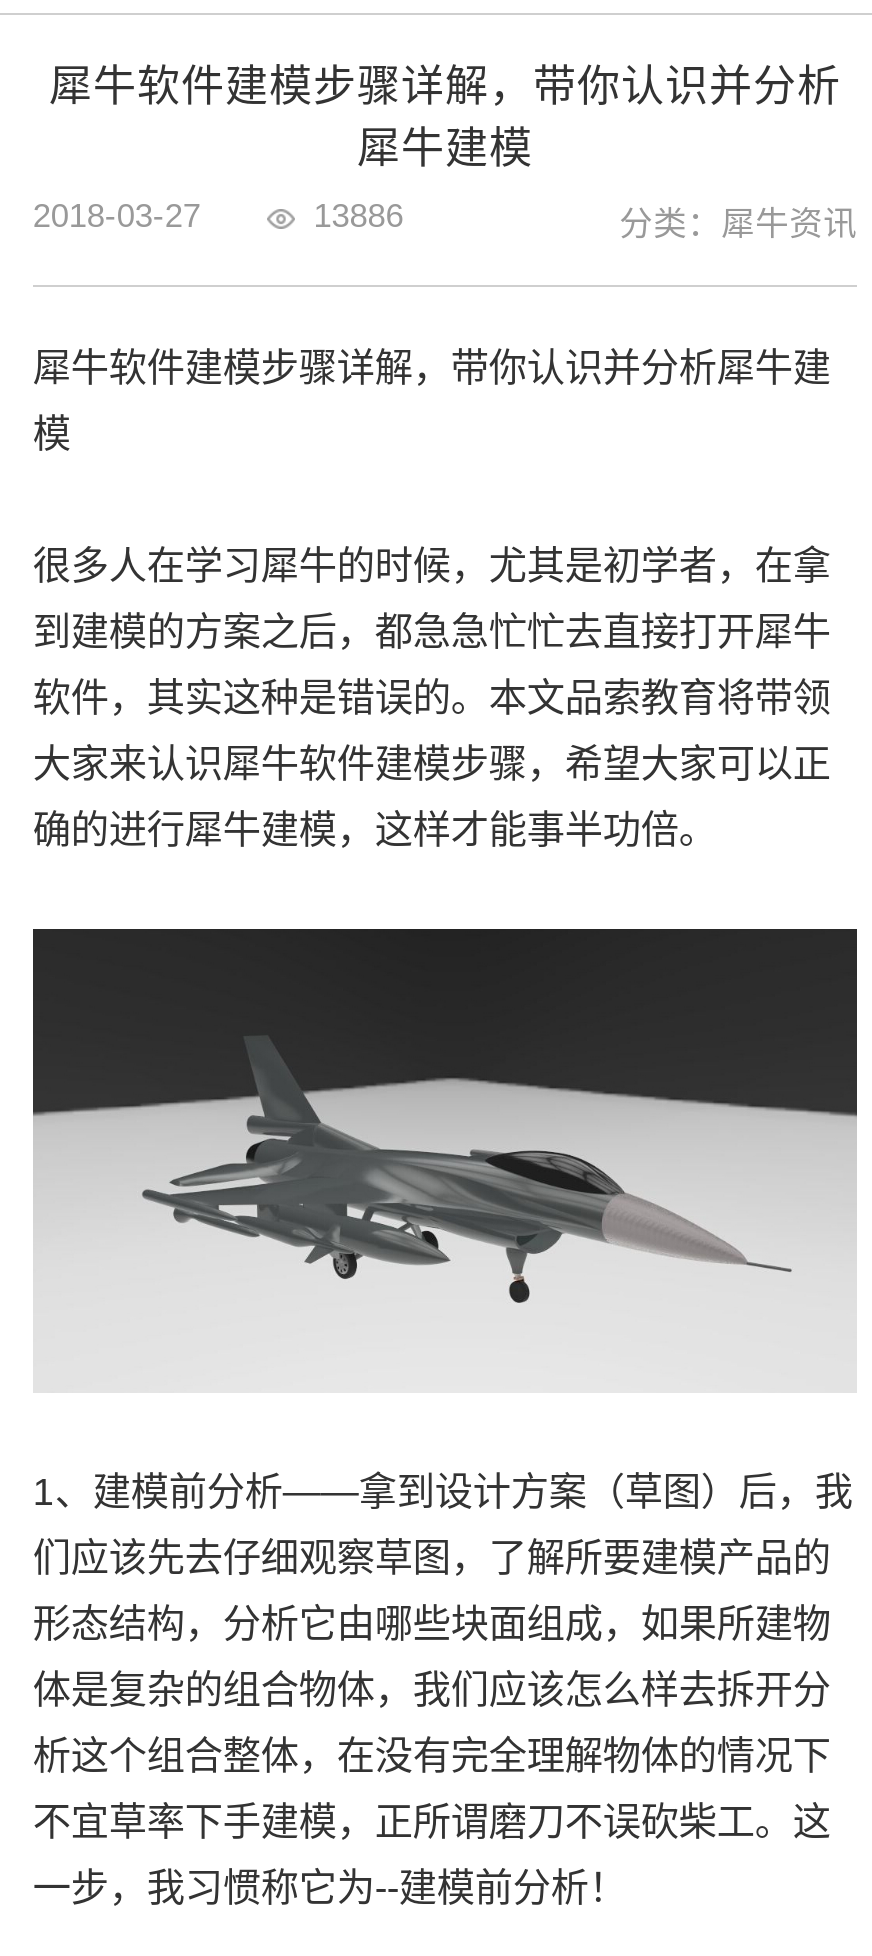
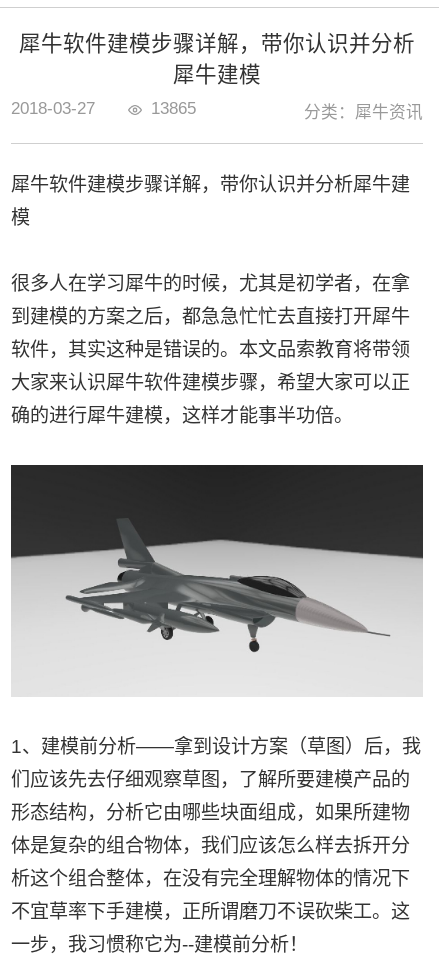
[303,198,403,236] 13886 -> [146,99,196,118] 13865

